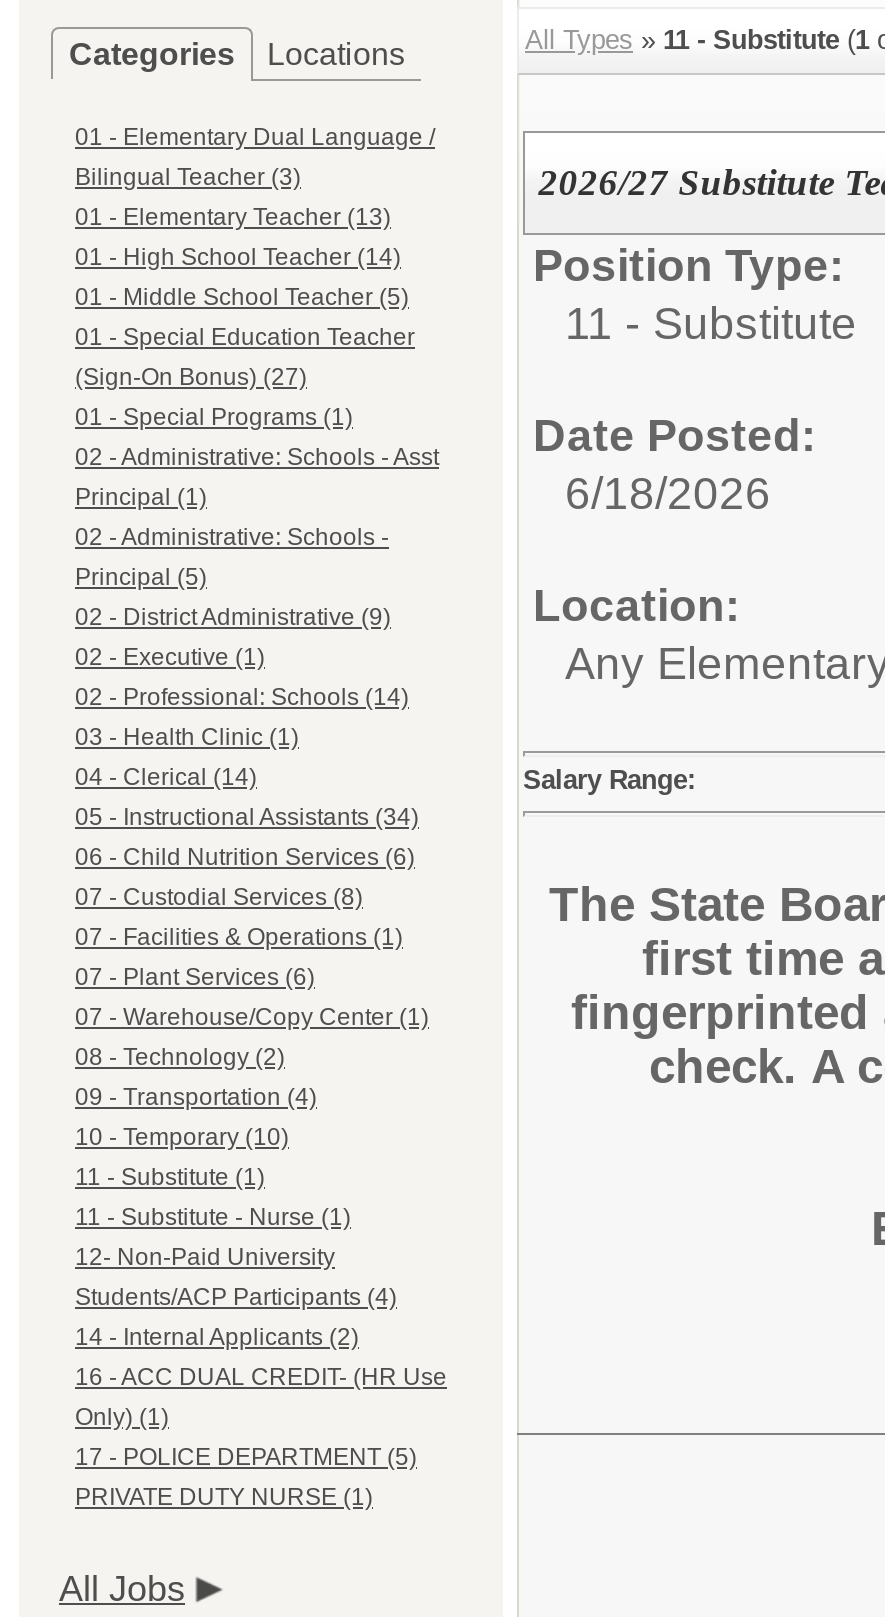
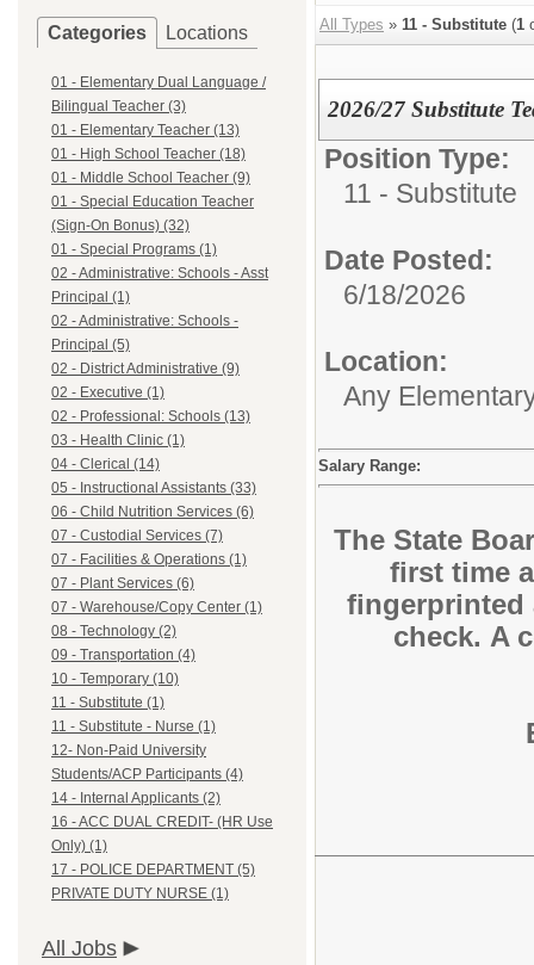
[75,243,401,271] 01 - High School Teacher (14) -> [51,146,246,162] 01 - High School Teacher (18)
[75,283,409,311] 01 - Middle School Teacher (5) -> [51,169,250,186] 01 - Middle School Teacher (9)
[75,363,307,391] (Sign-On Bonus) (27) -> [51,217,190,234] (Sign-On Bonus) (32)
[75,683,409,711] 02 - Professional: Schools (14) -> [51,408,250,425] 02 - Professional: Schools (13)
[75,803,419,831] 05 - Instructional Assistants (34) -> [51,480,256,496] 05 - Instructional Assistants (33)
[75,883,363,911] 07 - Custodial Services (8) -> [51,527,223,544] 07 - Custodial Services (7)

